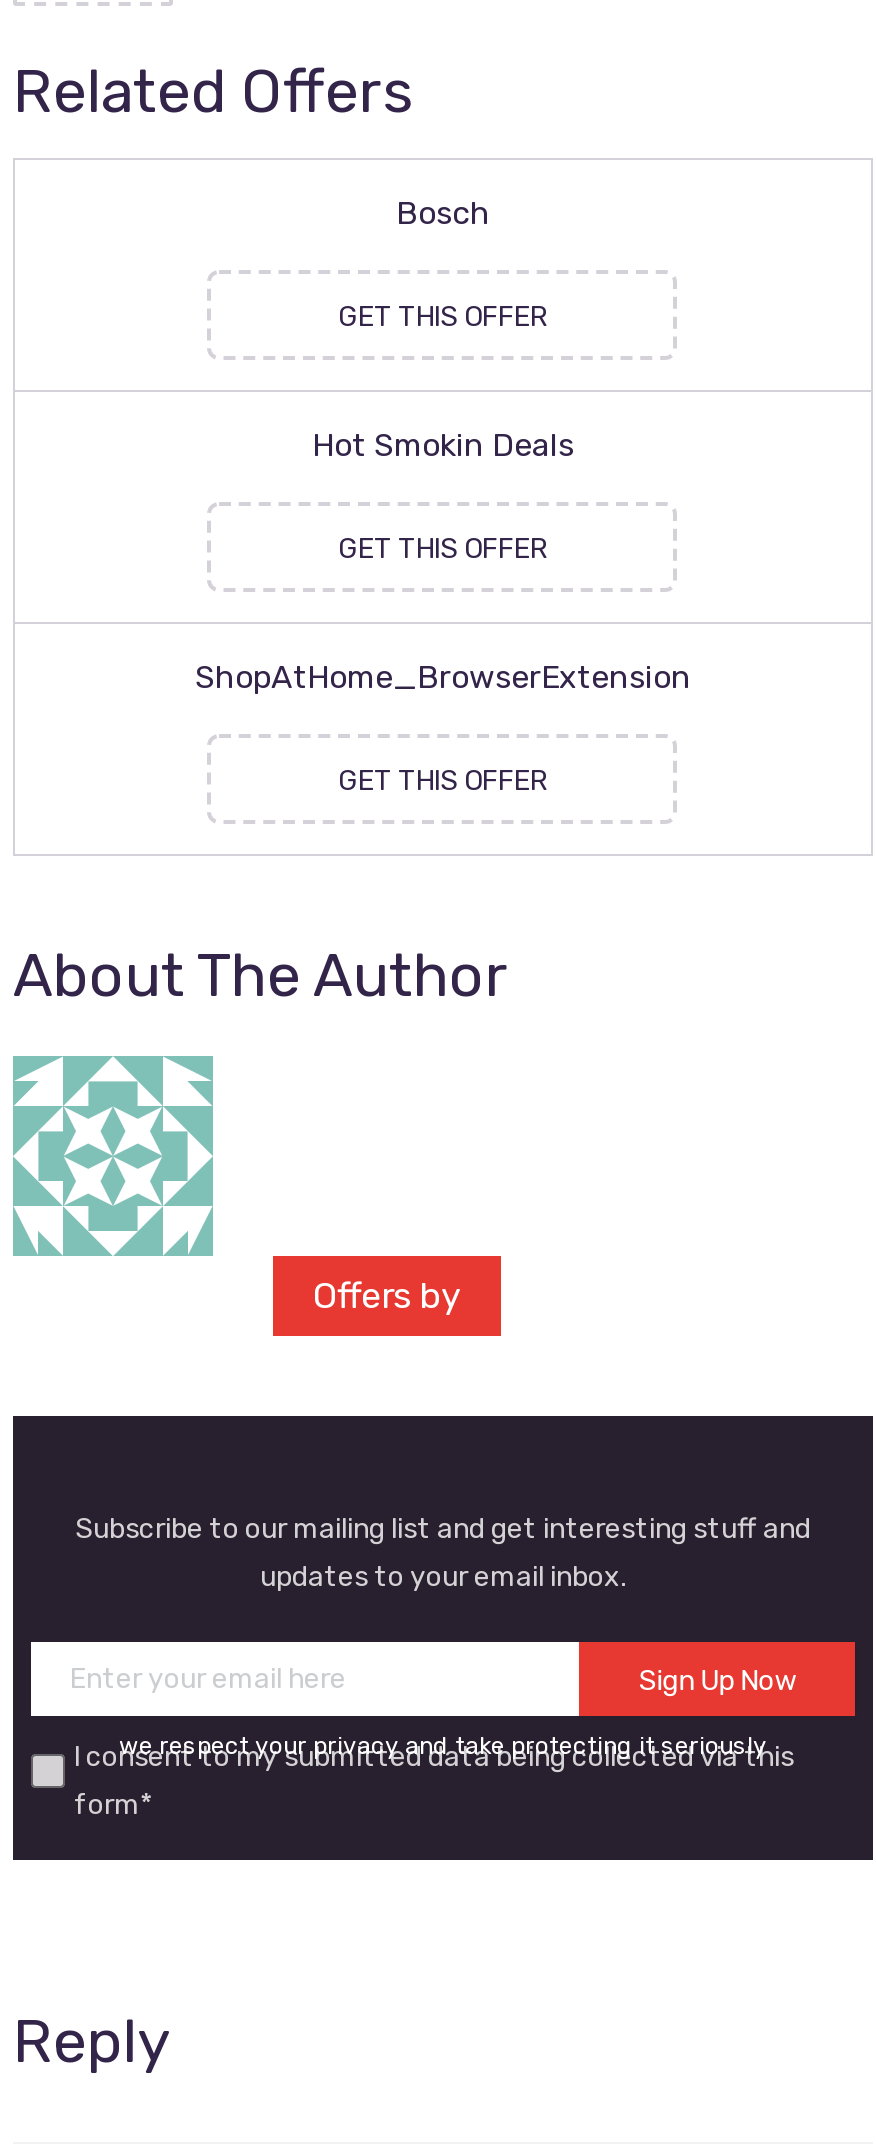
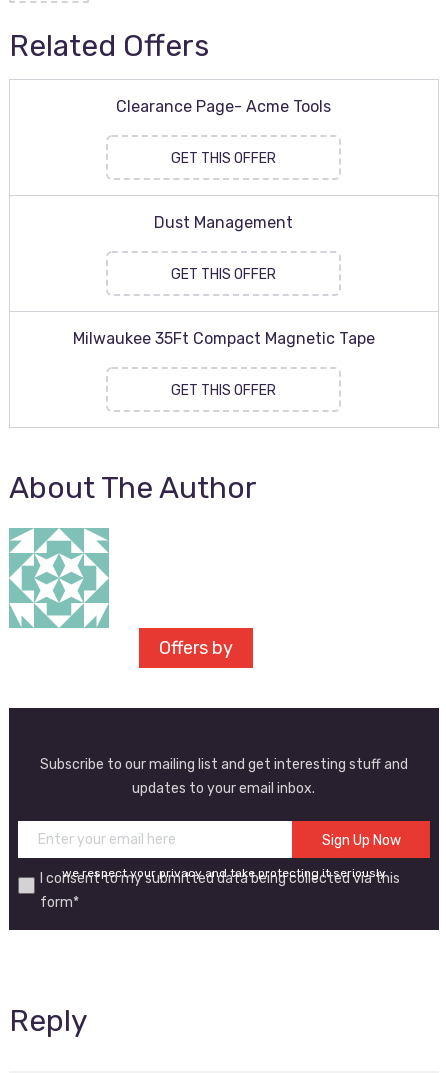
[396,194,490,232] Bosch -> [116,97,331,116] Clearance Page- Acme Tools
[312,426,574,464] Hot Smokin Deals -> [154,213,293,232] Dust Management
[195,658,691,696] ShopAtHome_BrowserExtension -> [73,329,375,348] Milwaukee 35Ft Compact Magnetic Tape

